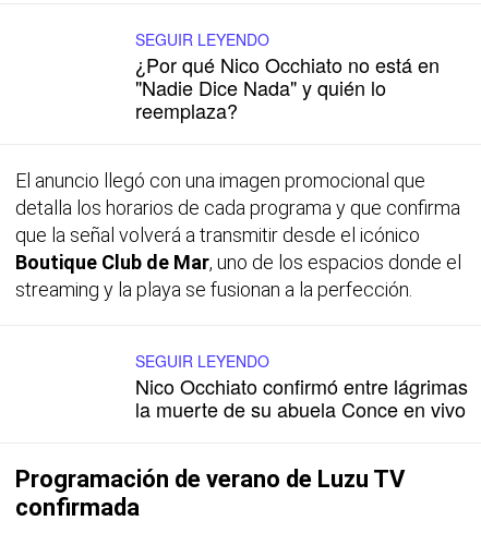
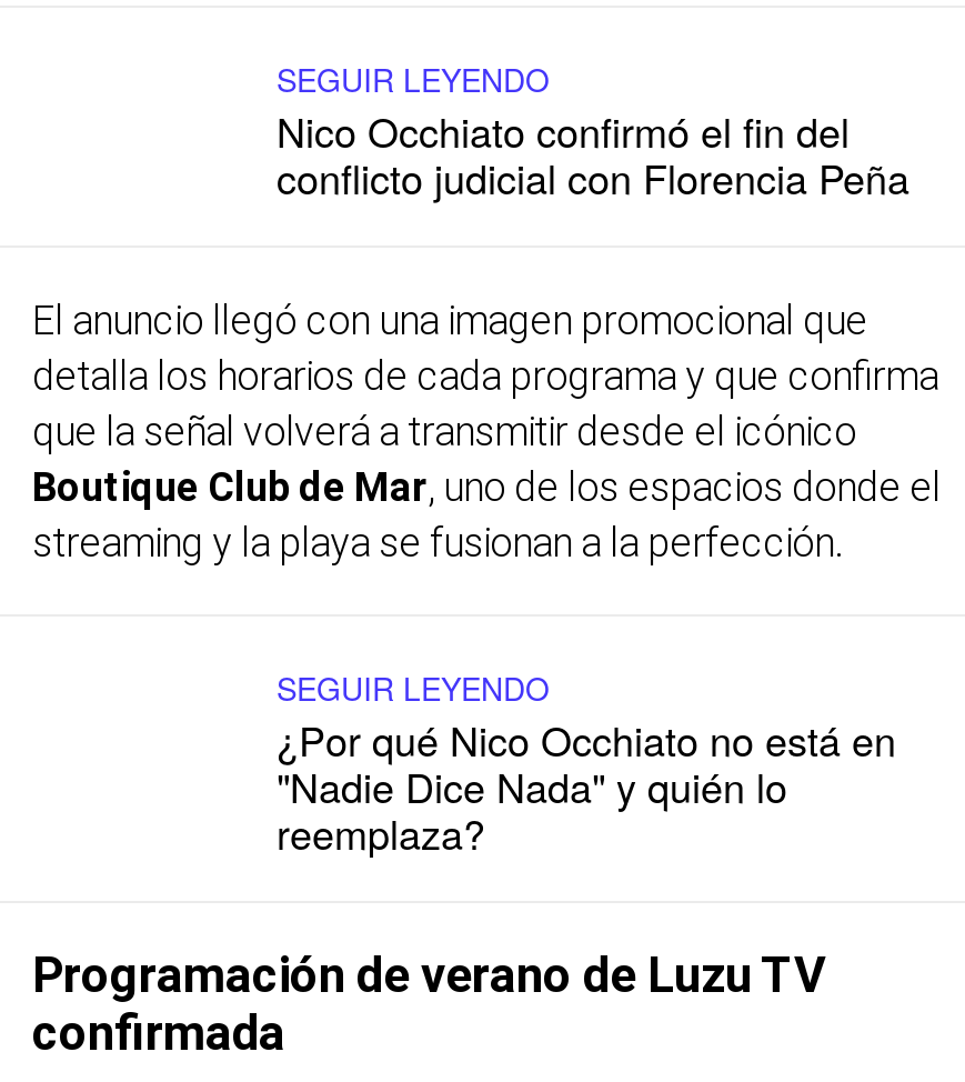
moved [135,50,440,124] -> [277,710,896,861]: ¿Por qué Nico Occhiato no está en | "Nadie Dice Nada" y quién lo | reemplaza?
none -> [277,101,909,206] Nico Occhiato confirmó el fin del | conflicto judicial con Florencia Peña
moved [15,169,461,372] -> [32,297,941,710]: El anuncio llegó con una imagen promocional que | detalla los horarios de cada programa y que confirma | que la señal volverá a transmitir desde el icónico | Boutique Club de Mar, uno de los espacios donde el | streaming y la playa se fusionan a la perfección. | SEGUIR LEYENDO
[135,372,468,423] Nico Occhiato confirmó entre lágrimas | la muerte de su abuela Conce en vivo -> none

